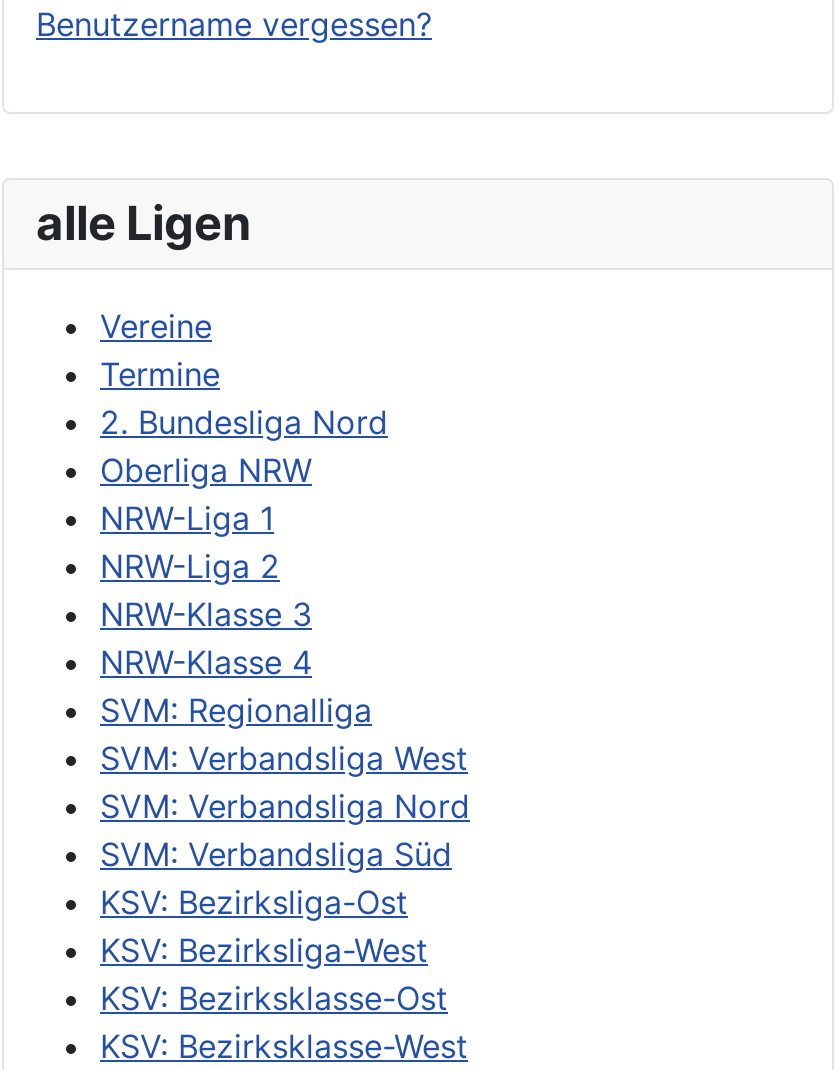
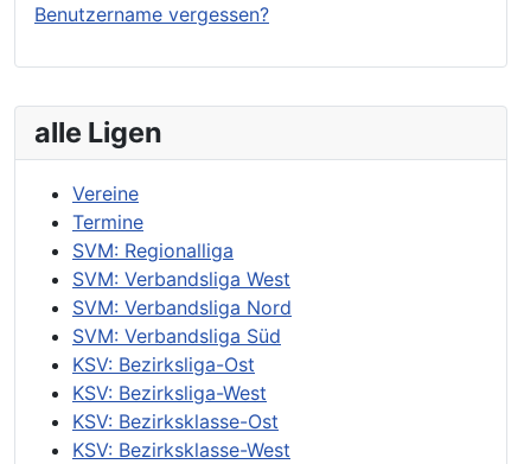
[100,402,388,682] 2. Bundesliga Nord | Oberliga NRW | NRW-Liga 1 | NRW-Liga 2 | NRW-Klasse 3 | NRW-Klasse 4 -> none

